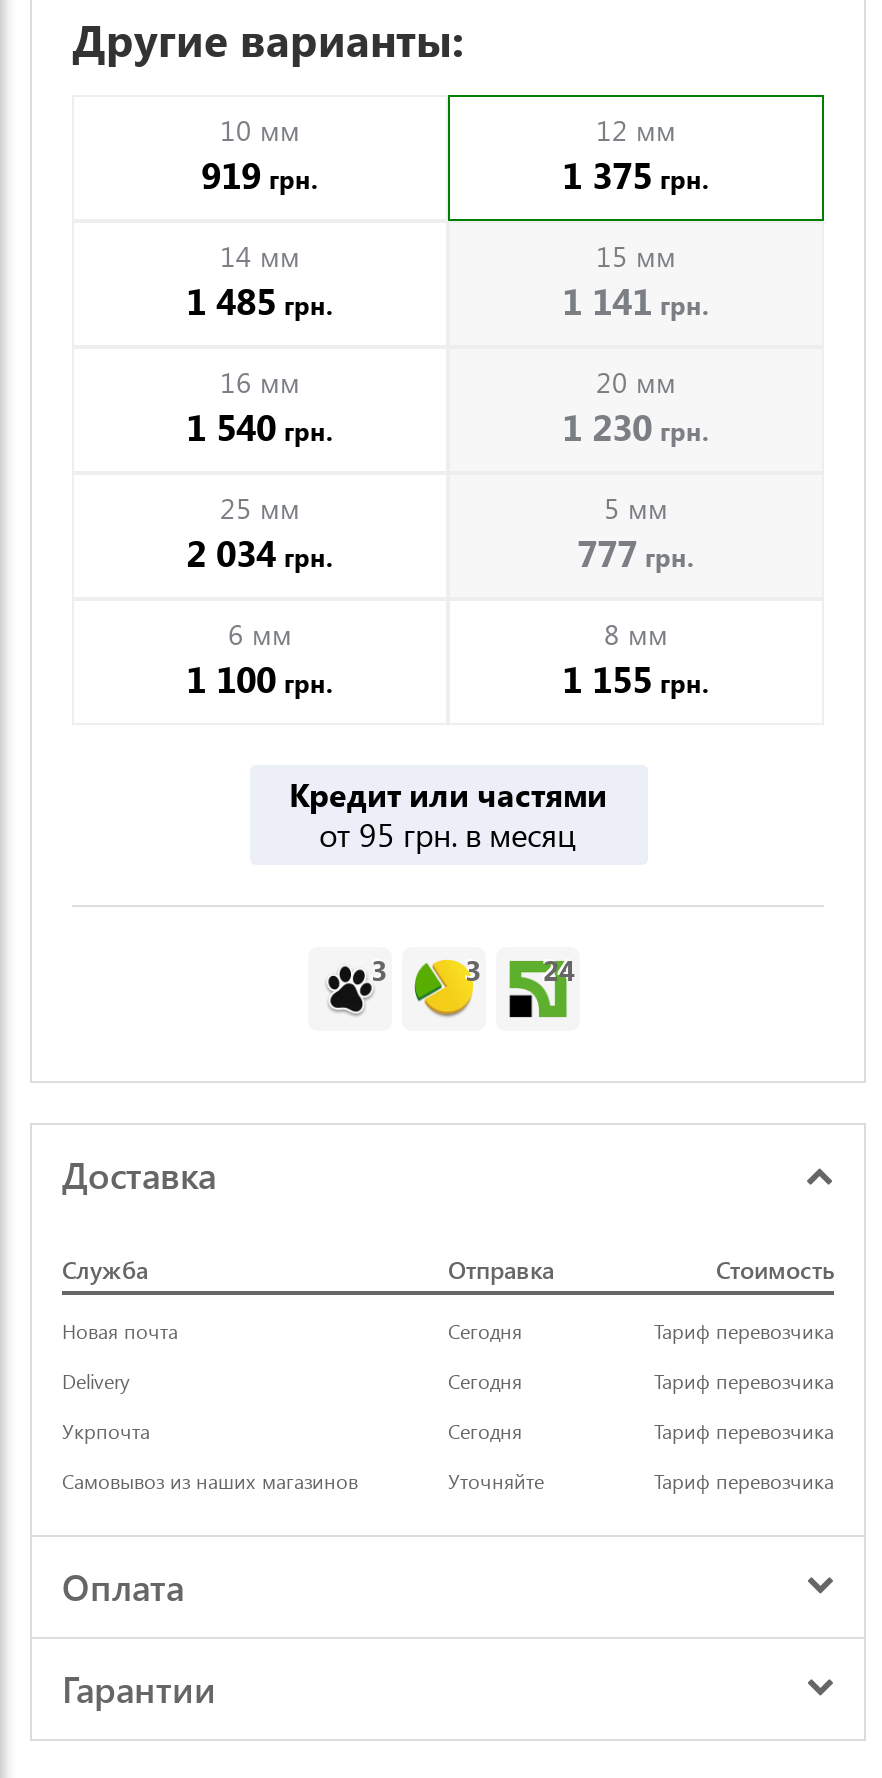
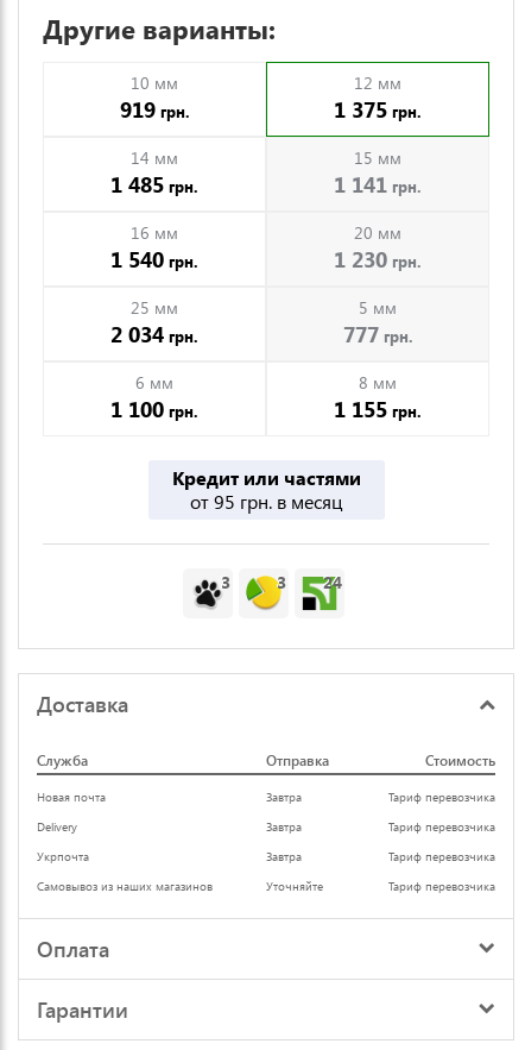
[448,1316,522,1344] Сегодня -> [266,788,302,804] Завтра
[448,1366,522,1394] Сегодня -> [266,818,302,834] Завтра
[448,1416,522,1444] Сегодня -> [266,847,302,864] Завтра

